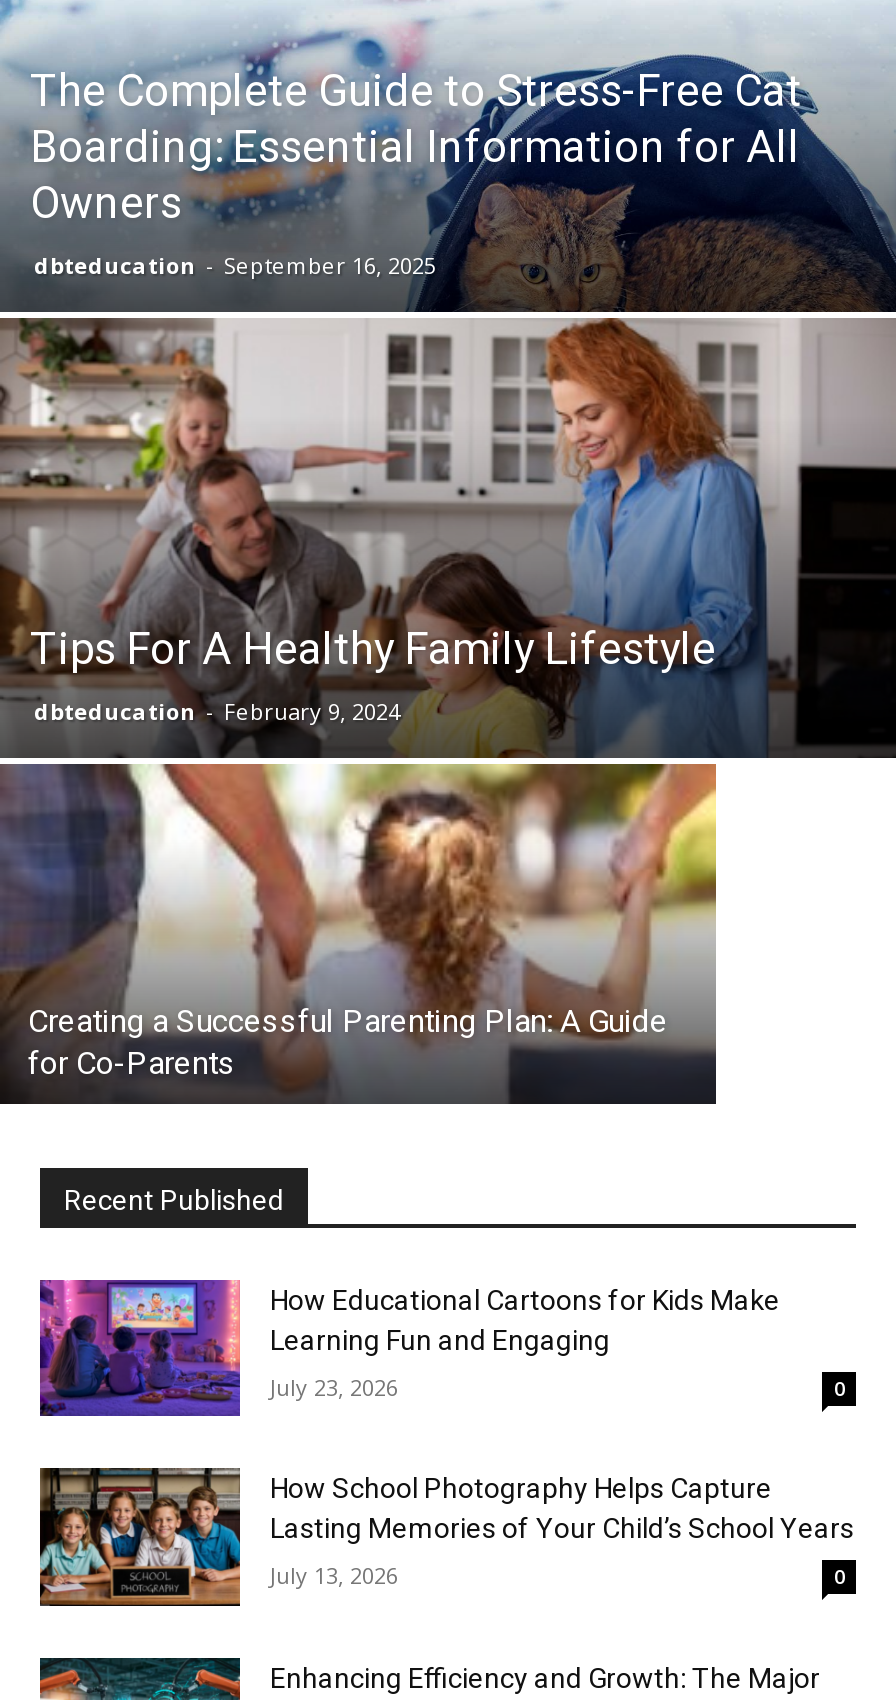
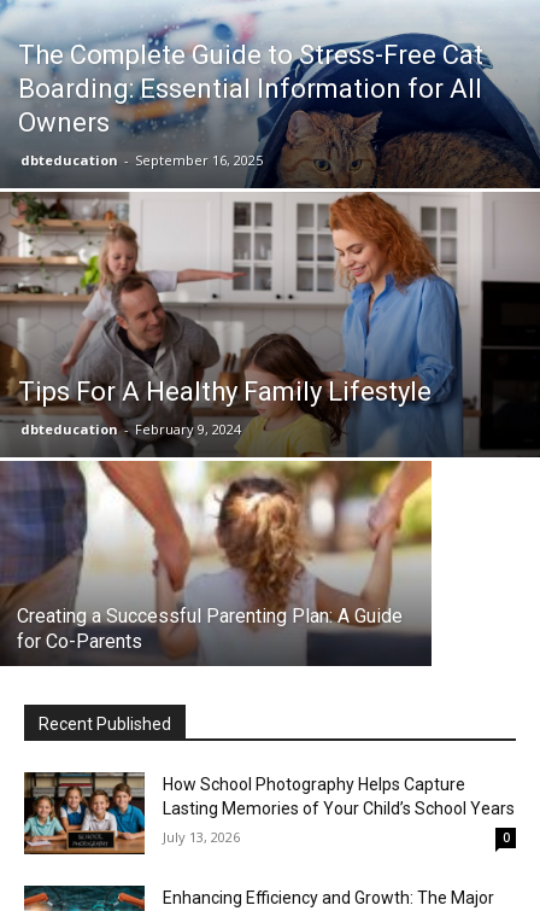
[38,1278,846,1418] [image] | How Educational Cartoons for Kids Make | Learning Fun and Engaging | July 23, 2026 | 0 -> none

